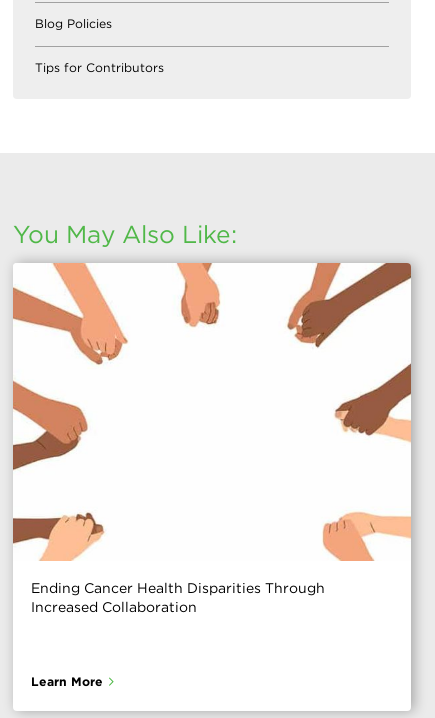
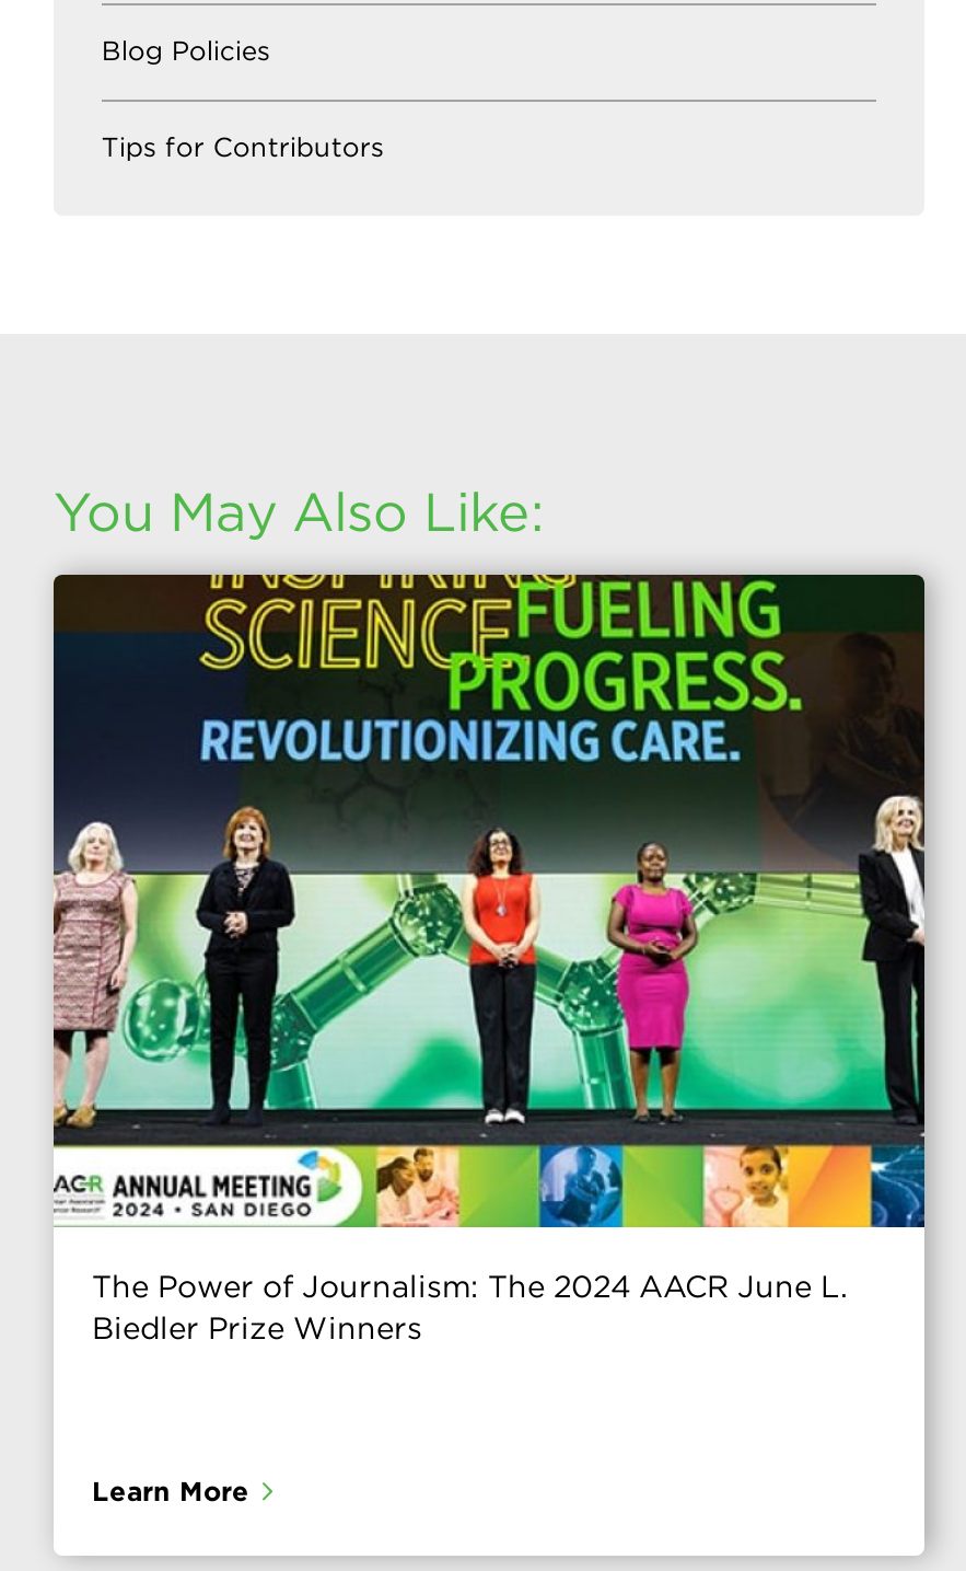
[12,262,412,615] [image] | Ending Cancer Health Disparities Through | Increased Collaboration -> [51,573,927,1345] [image] | The Power of Journalism: The 2024 AACR June L. | Biedler Prize Winners

